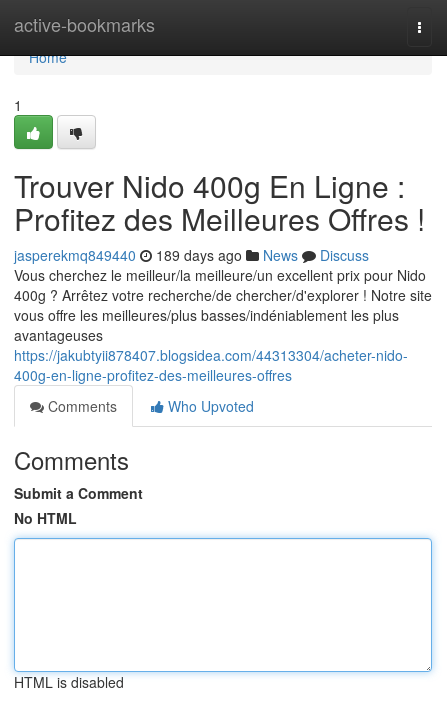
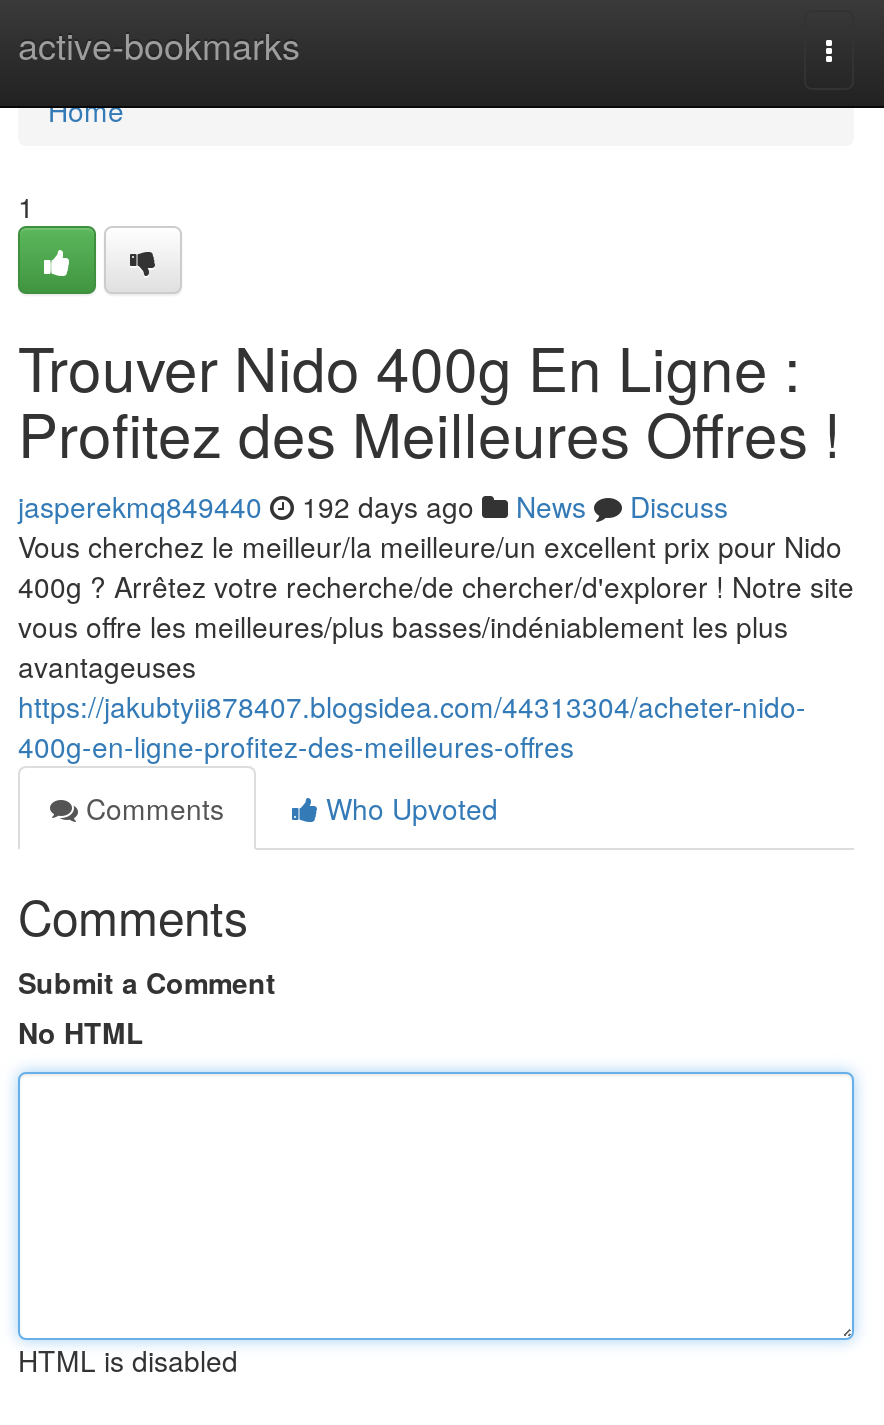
[14,245,369,265] jasperekmq849440 189 days ago News Discuss -> [18,486,728,526] jasperekmq849440 192 days ago News Discuss

